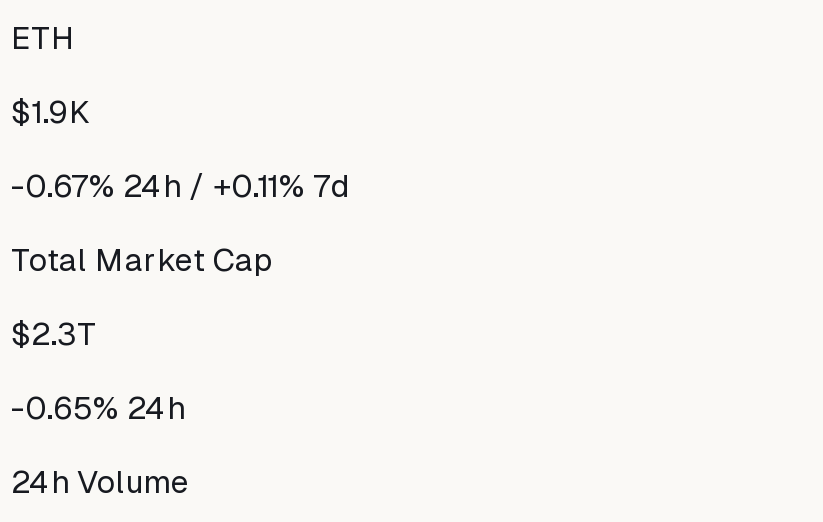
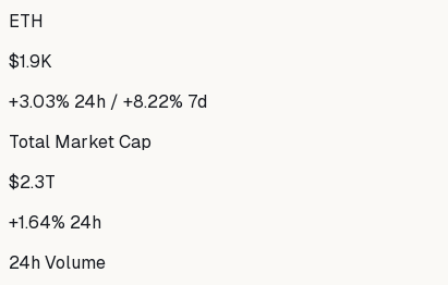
[11,165,349,207] -0.67% 24h / +0.11% 7d -> [9,91,207,113] +3.03% 24h / +8.22% 7d
[11,387,185,429] -0.65% 24h -> [9,211,101,234] +1.64% 24h

